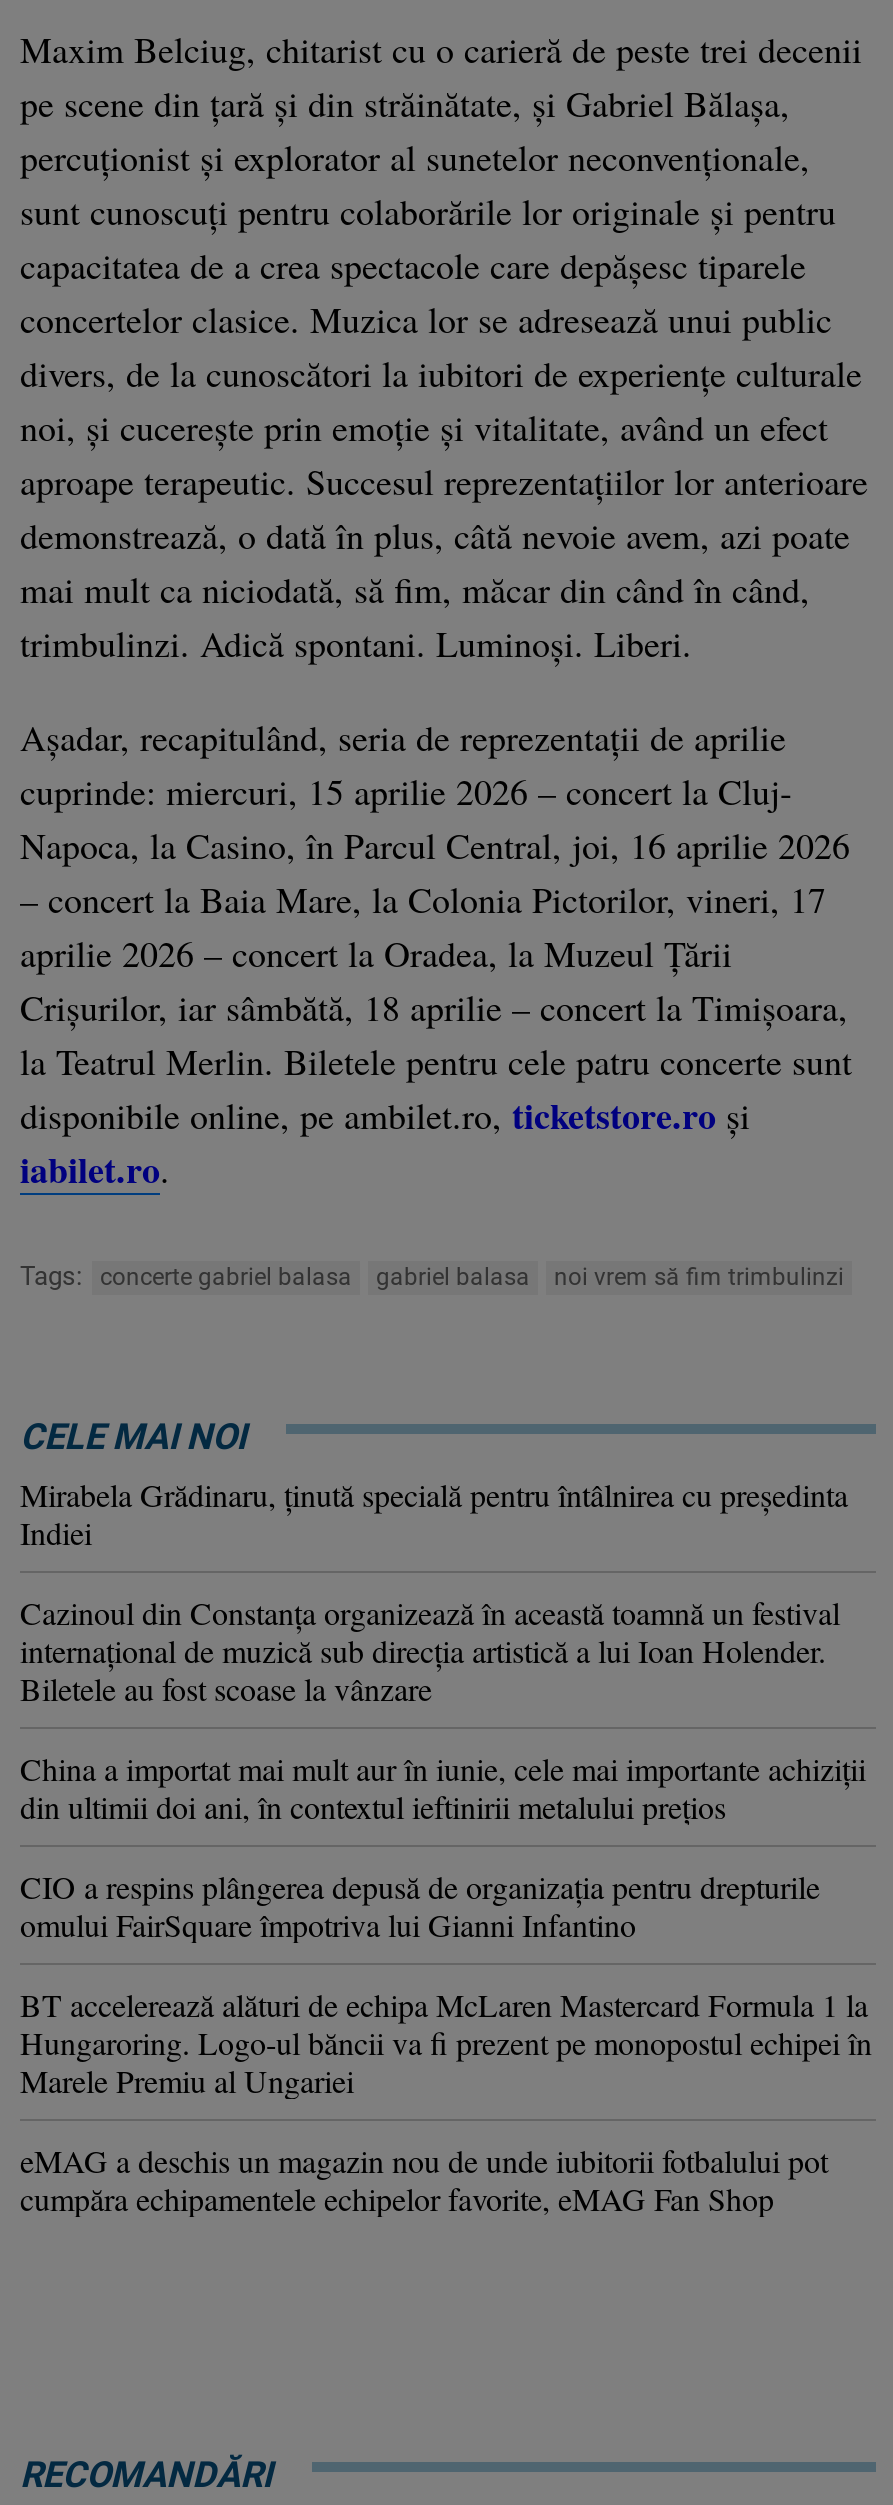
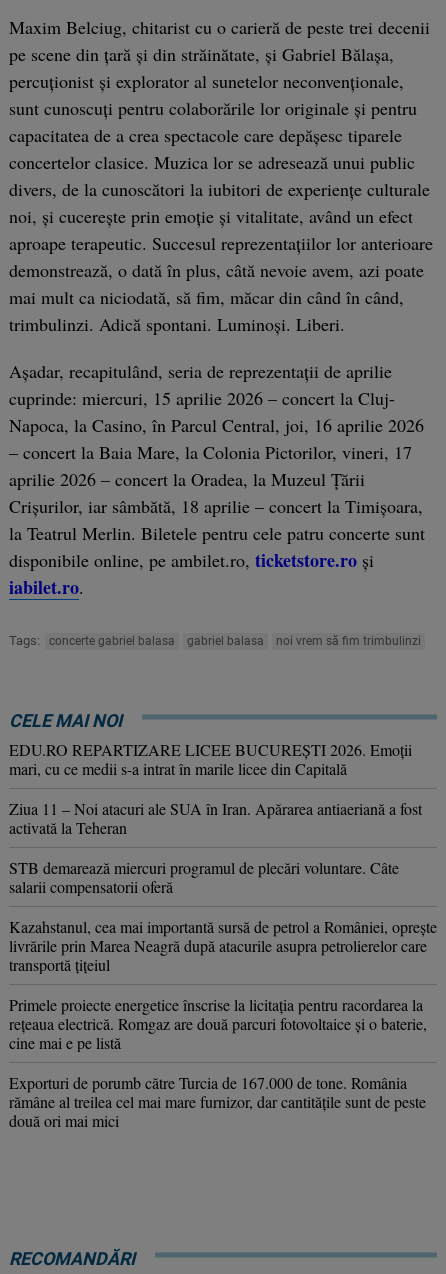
[20,1474,848,1554] Mirabela Grădinaru, ţinută specială pentru întâlnirea cu preşedinta | Indiei -> [9,739,412,779] EDU.RO REPARTIZARE LICEE BUCUREŞTI 2026. Emoţii | mari, cu ce medii s-a intrat în marile licee din Capitală
[20,1592,840,1710] Cazinoul din Constanța organizează în această toamnă un festival | internațional de muzică sub direcția artistică a lui Ioan Holender. | Biletele au fost scoase la vânzare -> [9,798,422,838] Ziua 11 – Noi atacuri ale SUA în Iran. Apărarea antiaeriană a fost | activată la Teheran
[20,1748,866,1828] China a importat mai mult aur în iunie, cele mai importante achiziții | din ultimii doi ani, în contextul ieftinirii metalului prețios -> [9,857,399,897] STB demarează miercuri programul de plecări voluntare. Câte | salarii compensatorii oferă
[20,1866,820,1946] CIO a respins plângerea depusă de organizația pentru drepturile | omului FairSquare împotriva lui Gianni Infantino -> [9,916,437,975] Kazahstanul, cea mai importantă sursă de petrol a României, oprește | livrările prin Marea Neagră după atacurile asupra petrolierelor care | transportă țițeiul
[20,1984,872,2102] BT accelerează alături de echipa McLaren Mastercard Formula 1 la | Hungaroring. Logo-ul băncii va fi prezent pe monopostul echipei în | Marele Premiu al Ungariei -> [9,994,427,1053] Primele proiecte energetice înscrise la licitația pentru racordarea la | rețeaua electrică. Romgaz are două parcuri fotovoltaice și o baterie, | cine mai e pe listă
[20,2140,828,2220] eMAG a deschis un magazin nou de unde iubitorii fotbalului pot | cumpăra echipamentele echipelor favorite, eMAG Fan Shop -> [9,1072,426,1131] Exporturi de porumb către Turcia de 167.000 de tone. România | rămâne al treilea cel mai mare furnizor, dar cantitățile sunt de peste | două ori mai mici

